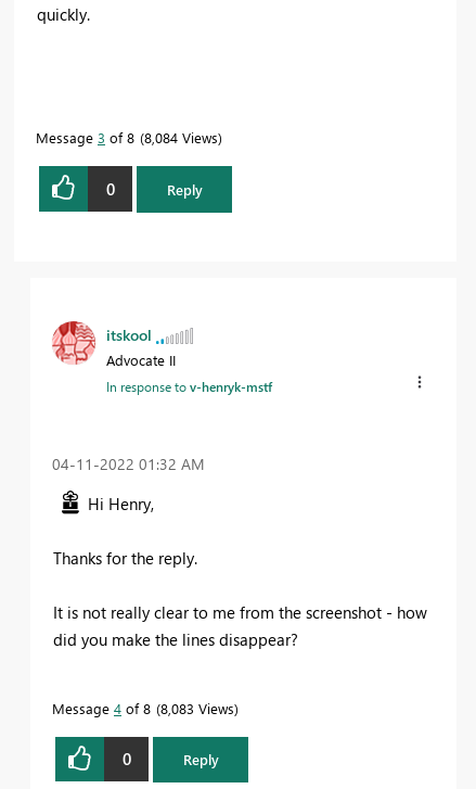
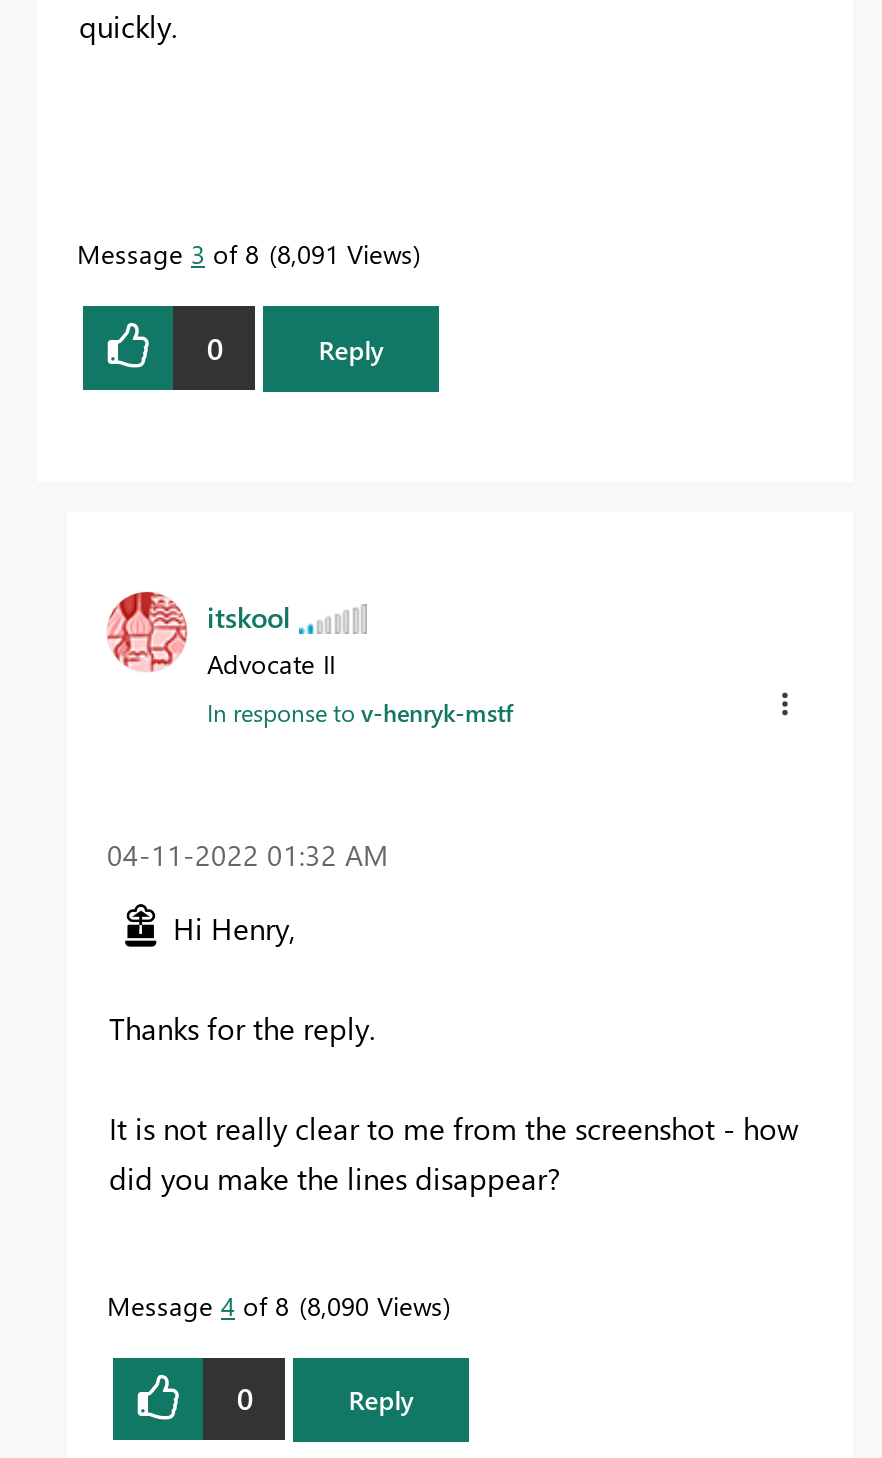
[36,128,218,147] Message 3 of 8 8,084 Views -> [77,237,413,271] Message 3 of 8 8,091 Views
[52,699,234,717] Message 4 of 8 8,083 Views -> [107,1288,443,1322] Message 4 of 8 8,090 Views

